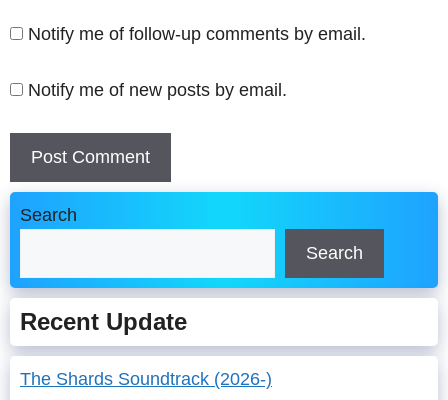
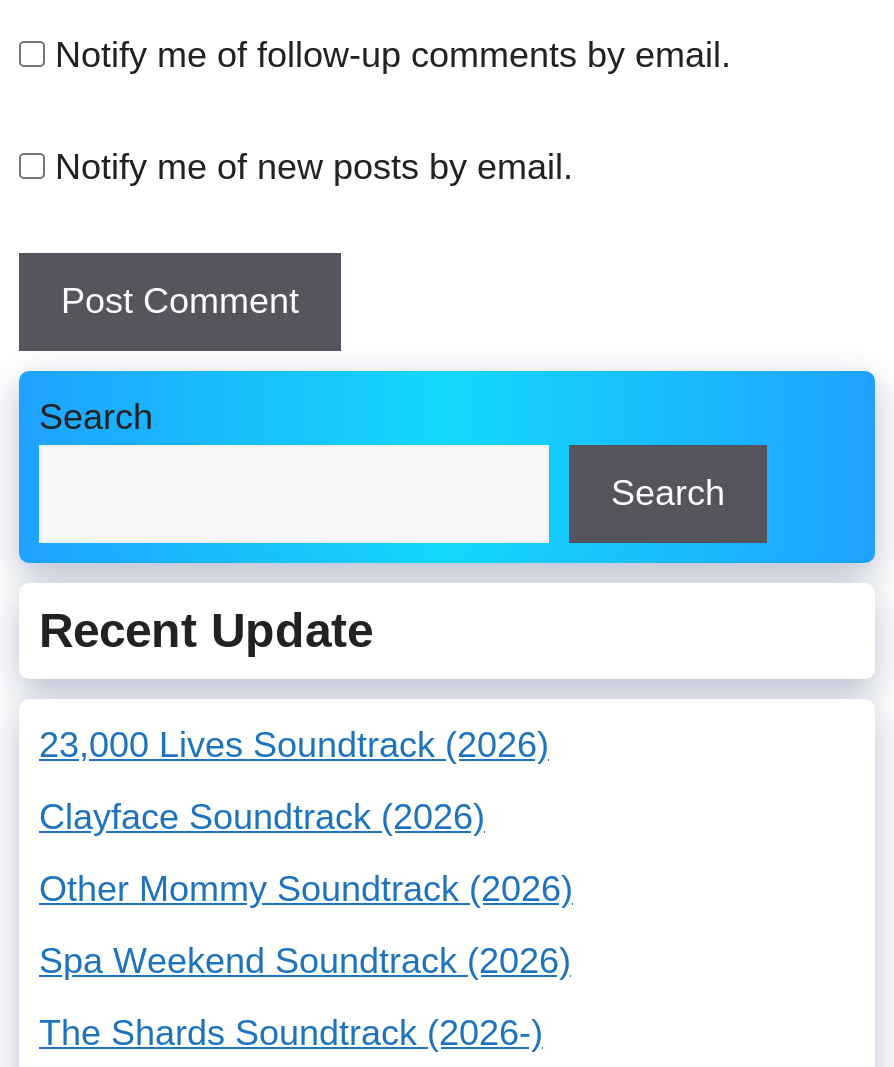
none -> [39,725,573,981] 23,000 Lives Soundtrack (2026) | Clayface Soundtrack (2026) | Other Mommy Soundtrack (2026) | Spa Weekend Soundtrack (2026)

